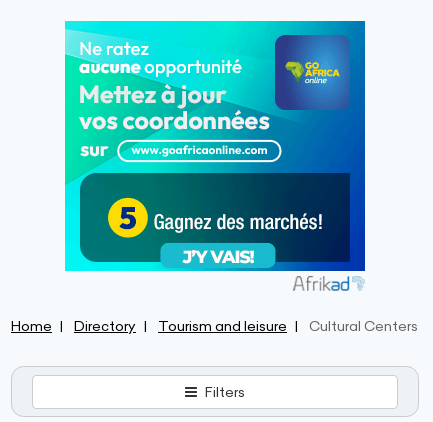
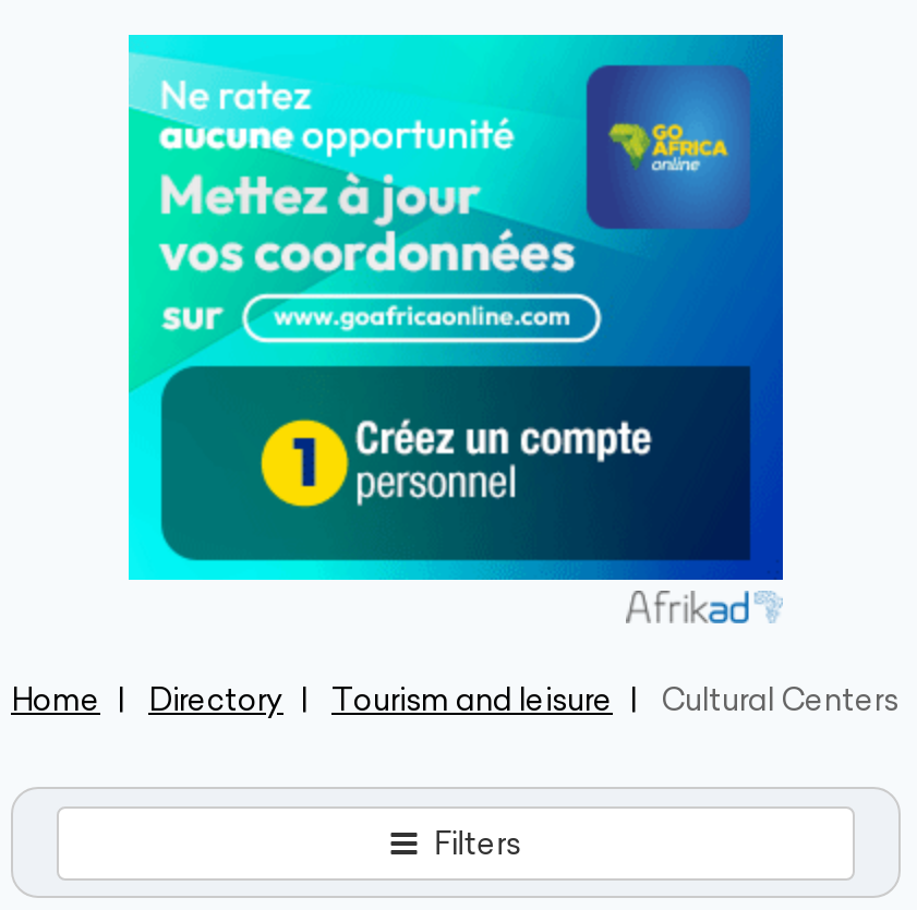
[107,197,323,268] [image] -> [222,416,689,571] [image]

